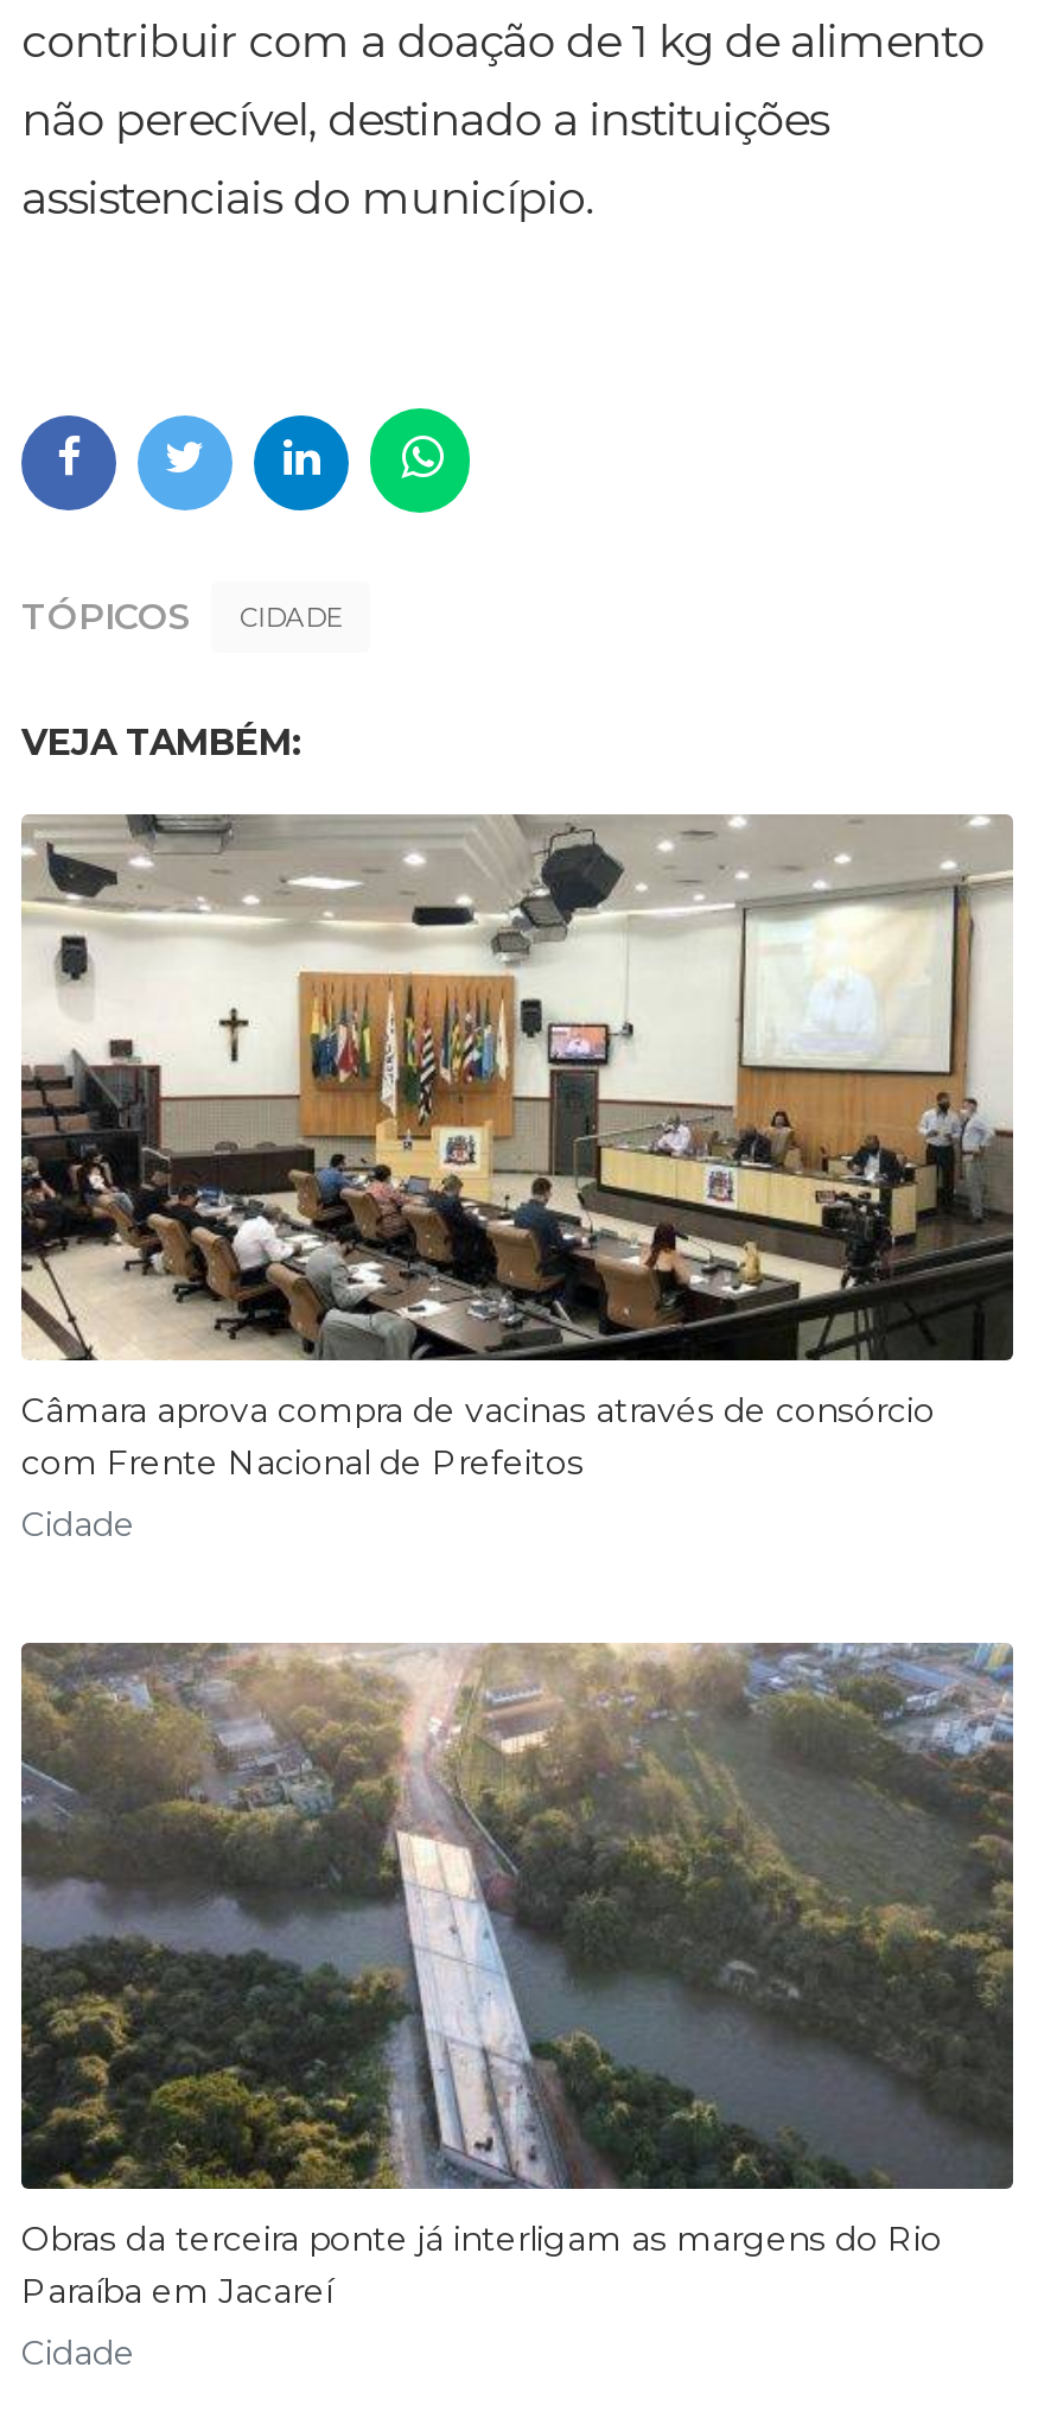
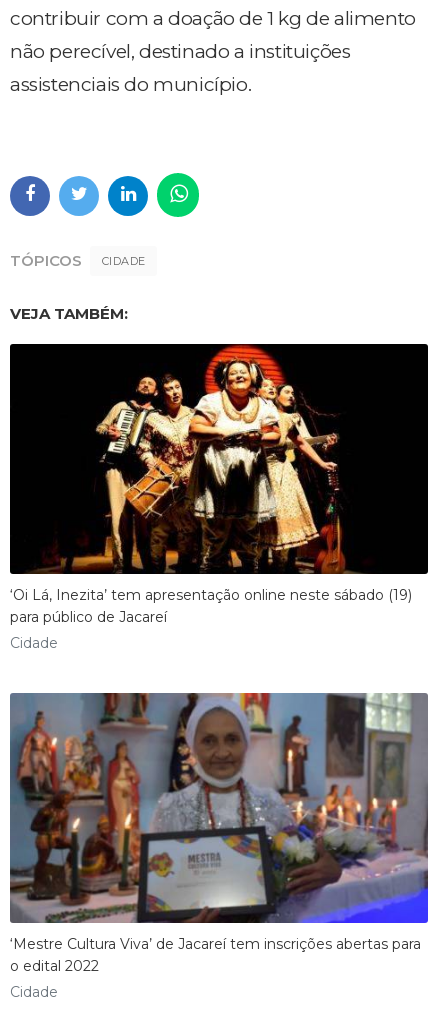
[19,812,1015,1483] [image] | Câmara aprova compra de vacinas através de consórcio | com Frente Nacional de Prefeitos -> [9,343,429,626] [image] | ‘Oi Lá, Inezita’ tem apresentação online neste sábado (19) | para público de Jacareí
[19,1643,1015,2311] [image] | Obras da terceira ponte já interligam as margens do Rio | Paraíba em Jacareí -> [10,692,429,974] [image] | ‘Mestre Cultura Viva’ de Jacareí tem inscrições abertas para | o edital 2022

